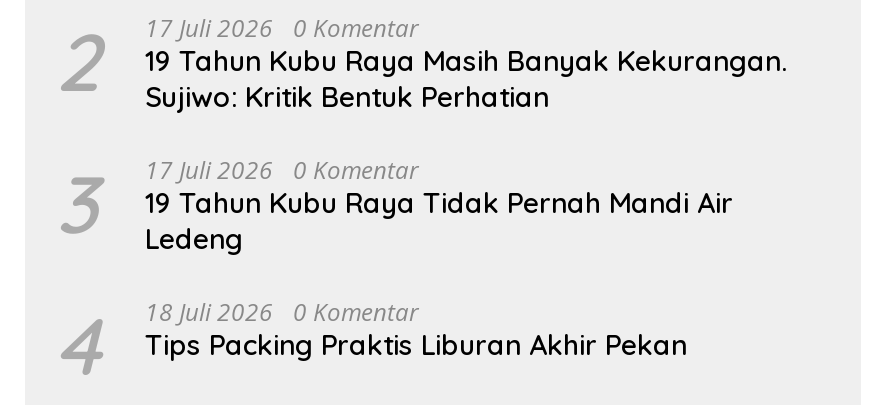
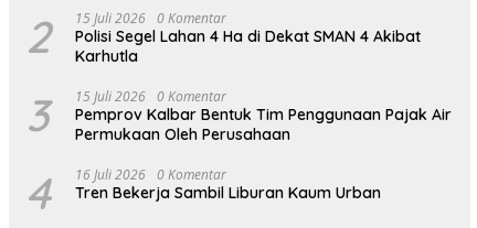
[145,10,787,114] 17 Juli 2026 0 Komentar | 19 Tahun Kubu Raya Masih Banyak Kekurangan. | Sujiwo: Kritik Bentuk Perhatian -> [75,9,421,67] 15 Juli 2026 0 Komentar | Polisi Segel Lahan 4 Ha di Dekat SMAN 4 Akibat | Karhutla
[145,152,733,256] 17 Juli 2026 0 Komentar | 19 Tahun Kubu Raya Tidak Pernah Mandi Air | Ledeng -> [75,87,452,145] 15 Juli 2026 0 Komentar | Pemprov Kalbar Bentuk Tim Penggunaan Pajak Air | Permukaan Oleh Perusahaan
[145,294,419,328] 18 Juli 2026 0 Komentar -> [75,166,226,184] 16 Juli 2026 0 Komentar
[145,326,687,362] Tips Packing Praktis Liburan Akhir Pekan -> [75,183,381,203] Tren Bekerja Sambil Liburan Kaum Urban

